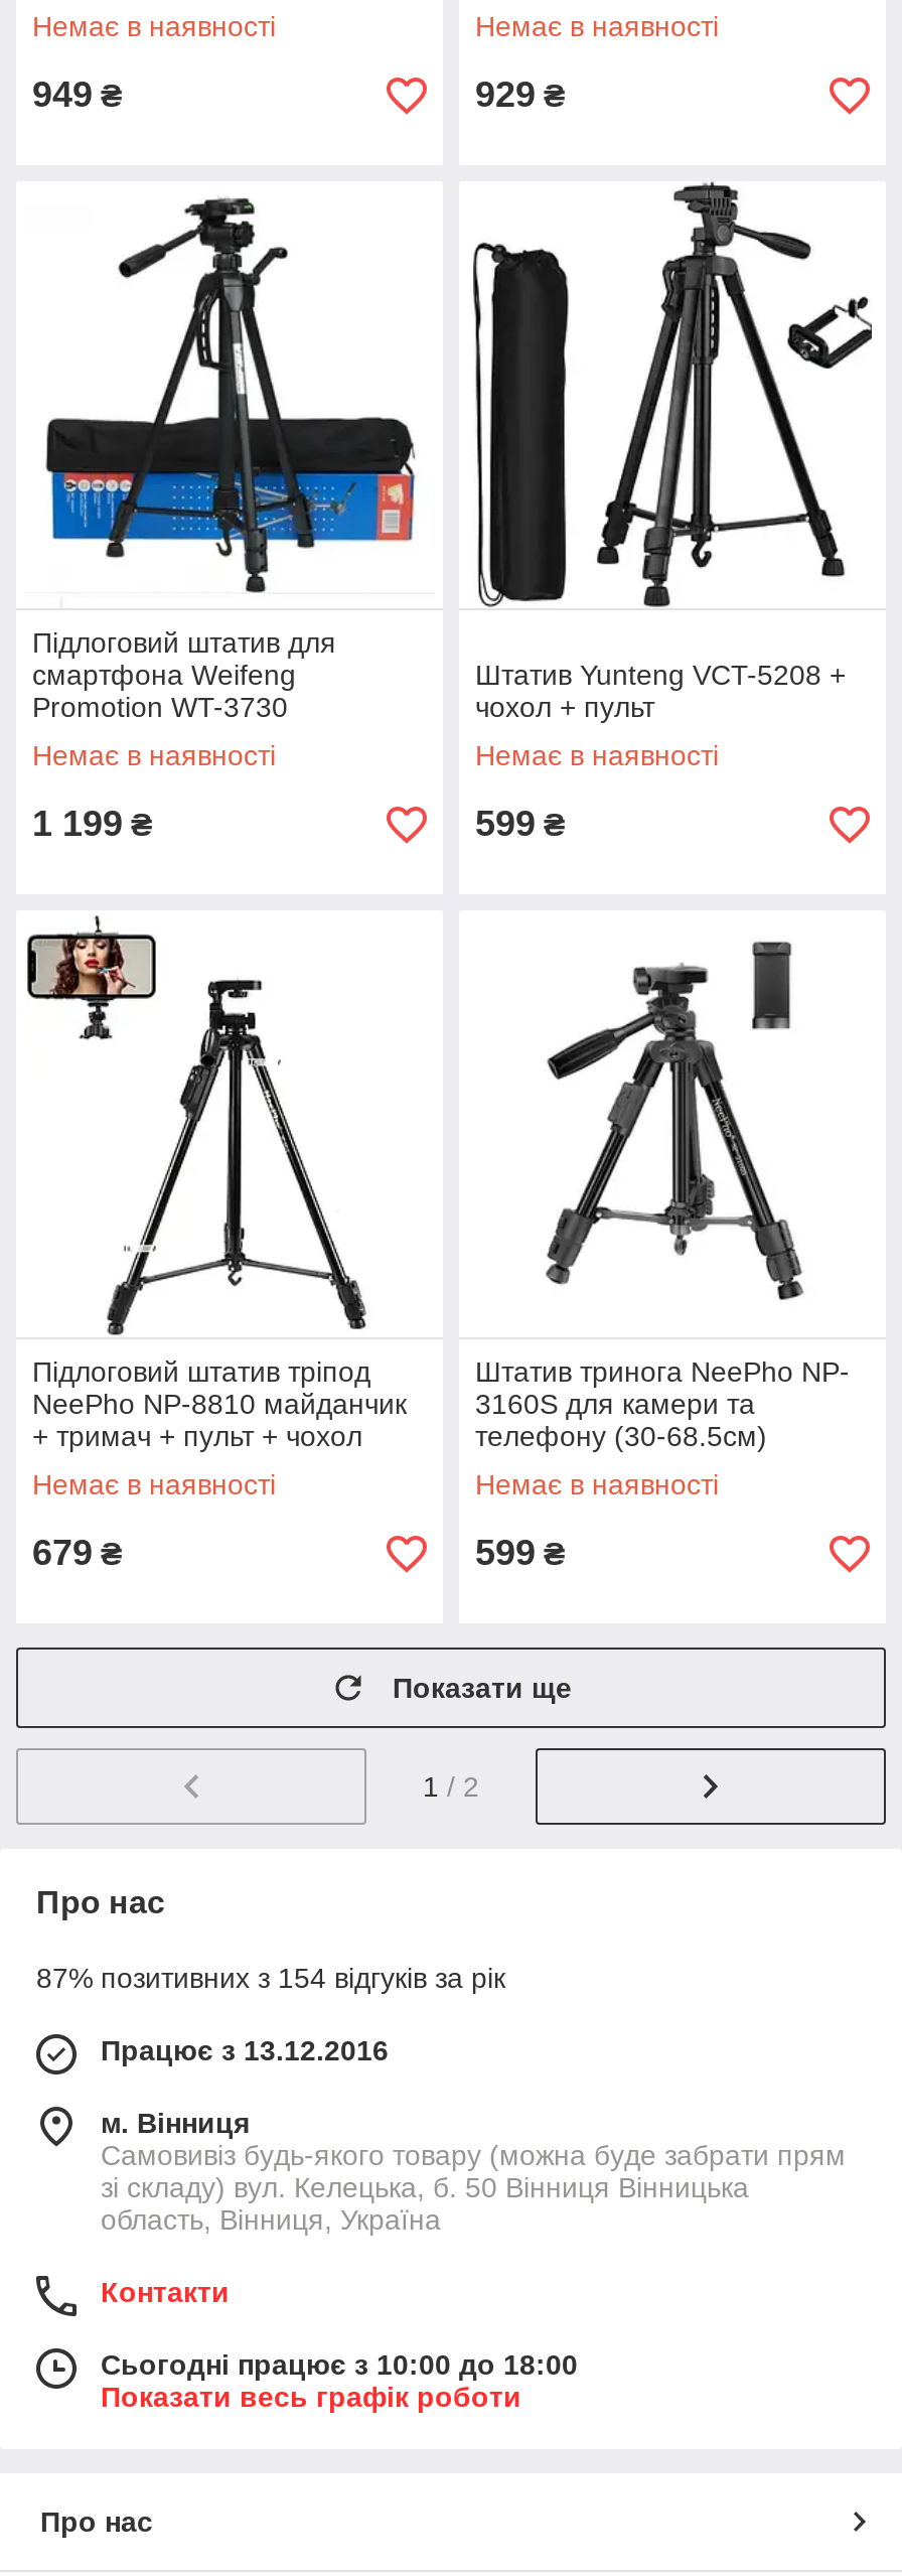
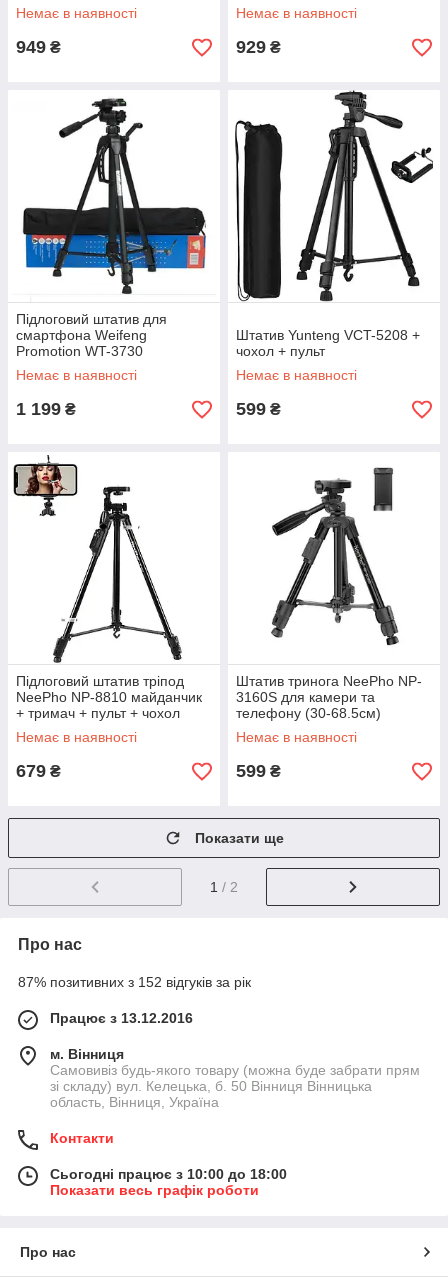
[36,1962,505,1994] 87% позитивних з 154 відгуків за рік -> [18,974,251,990] 87% позитивних з 152 відгуків за рік

